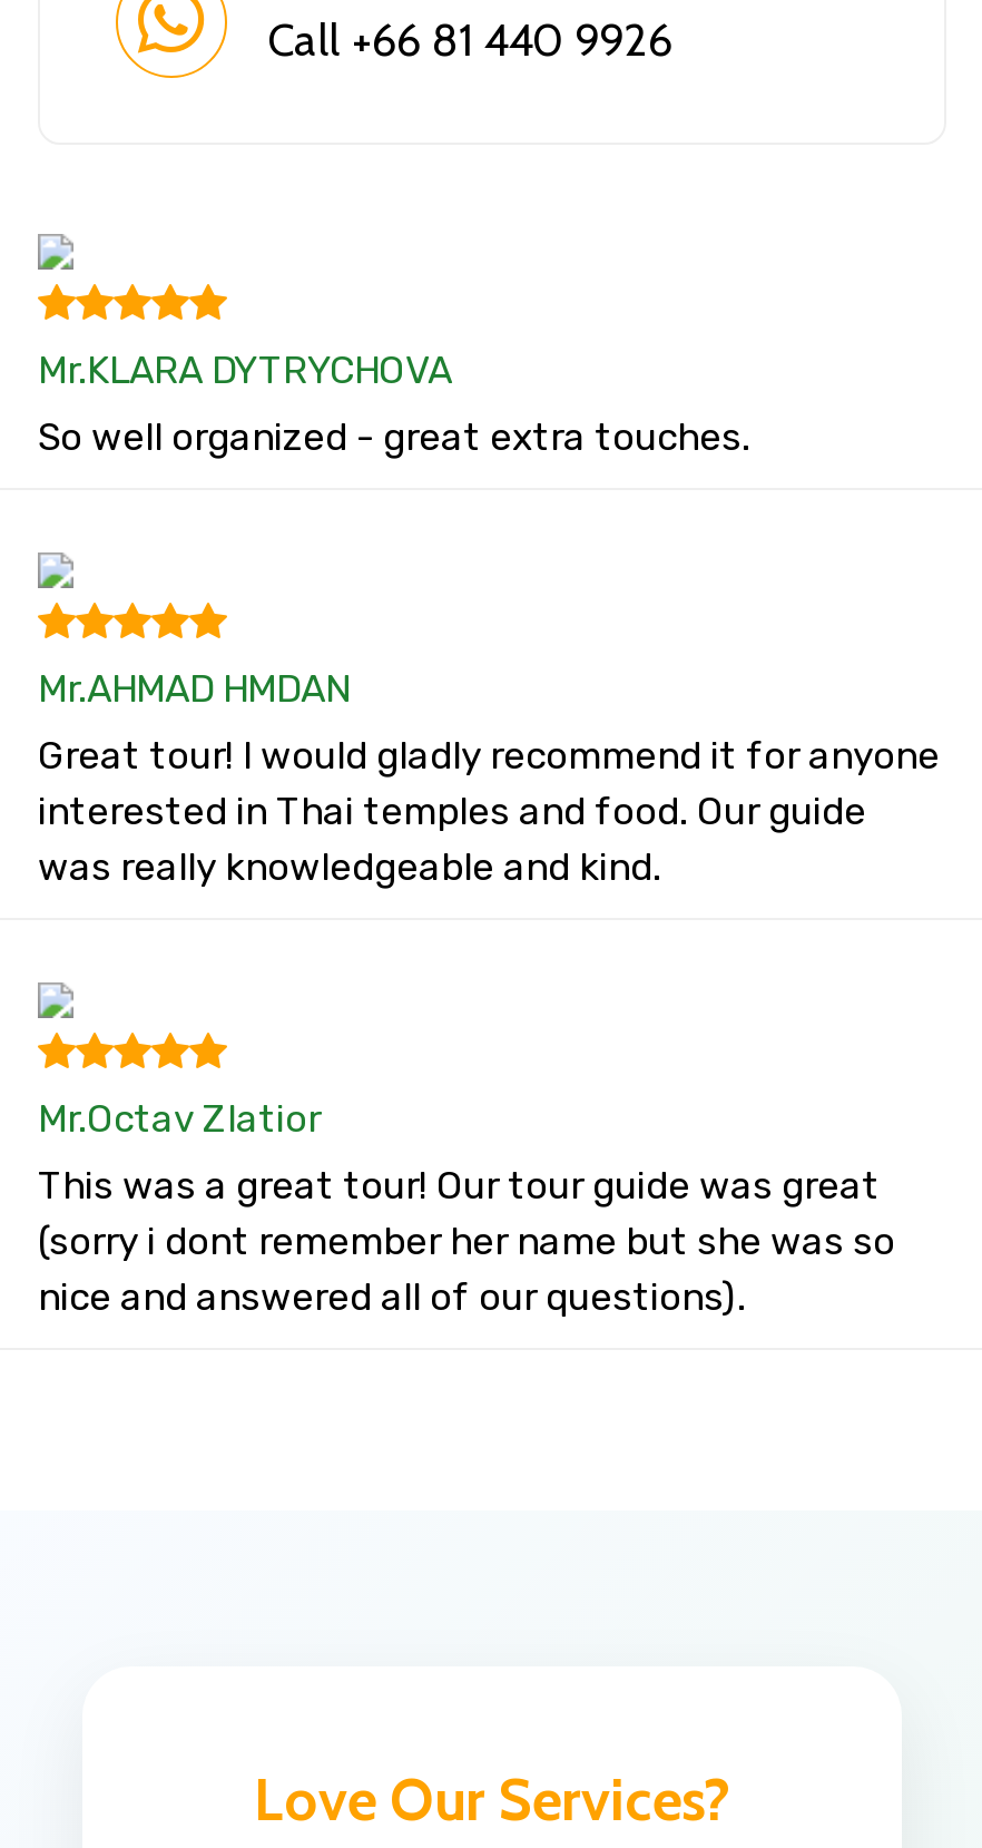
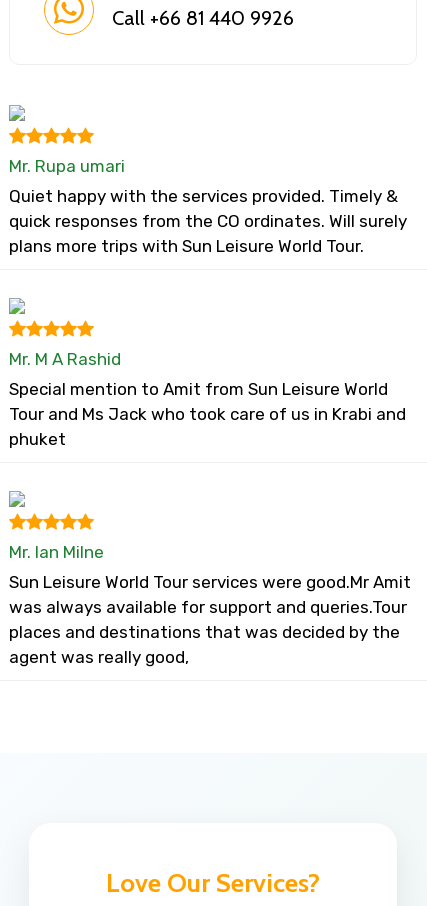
[38,348,452,392] Mr.KLARA DYTRYCHOVA -> [9,156,125,176] Mr. Rupa umari
[38,414,750,459] So well organized - great extra touches. -> [9,186,407,256] Quiet happy with the services provided. Timely & | quick responses from the CO ordinates. Will surely | plans more trips with Sun Leisure World Tour.
[38,666,350,711] Mr.AHMAD HMDAN -> [9,349,121,369] Mr. M A Rashid
[38,733,940,889] Great tour! I would gladly recommend it for anyone | interested in Thai temples and food. Our guide | was really knowledgeable and kind. -> [9,379,406,449] Special mention to Amit from Sun Leisure World | Tour and Ms Jack who took care of us in Krabi and | phuket
[38,1096,321,1141] Mr.Octav Zlatior -> [9,542,104,562] Mr. Ian Milne
[38,1163,895,1319] This was a great tour! Our tour guide was great | (sorry i dont remember her name but she was so | nice and answered all of our questions). -> [9,572,411,667] Sun Leisure World Tour services were good.Mr Amit | was always available for support and queries.Tour | places and destinations that was decided by the | agent was really good,

